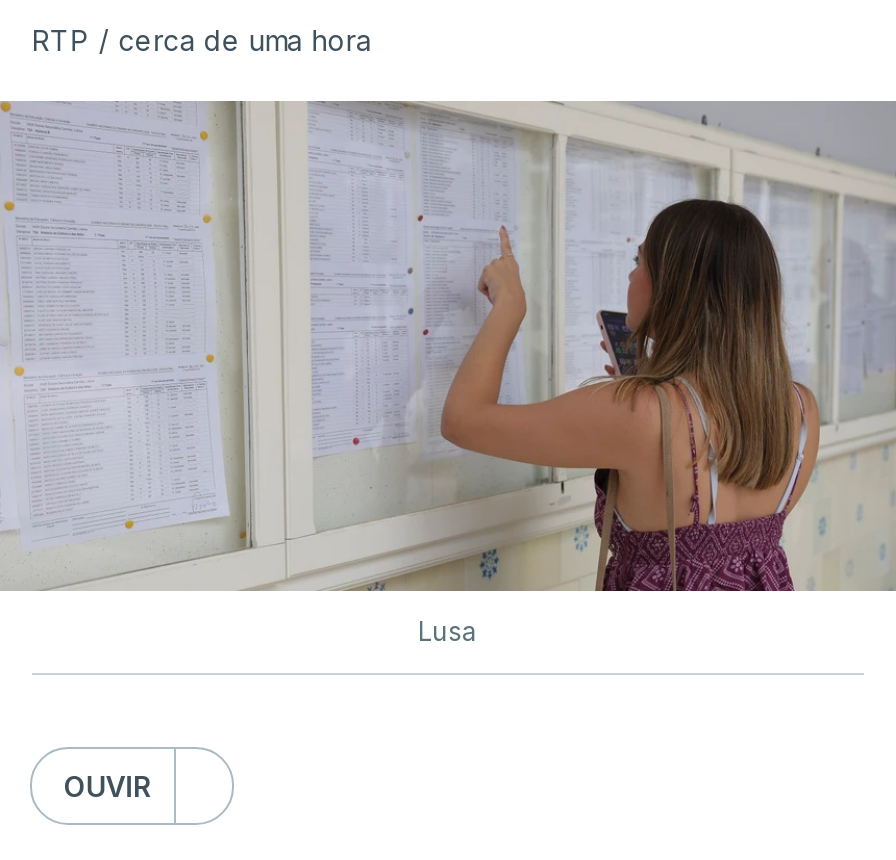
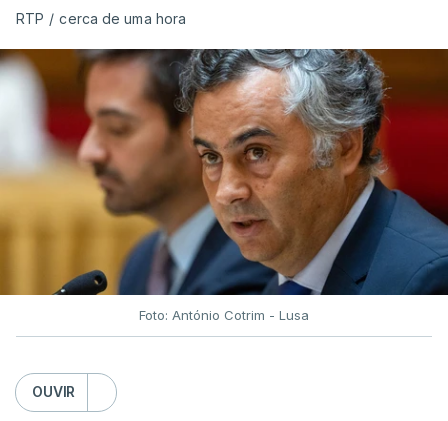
[6,99,890,648] [image] | Lusa -> [3,48,445,323] [image] | Foto: António Cotrim - Lusa

